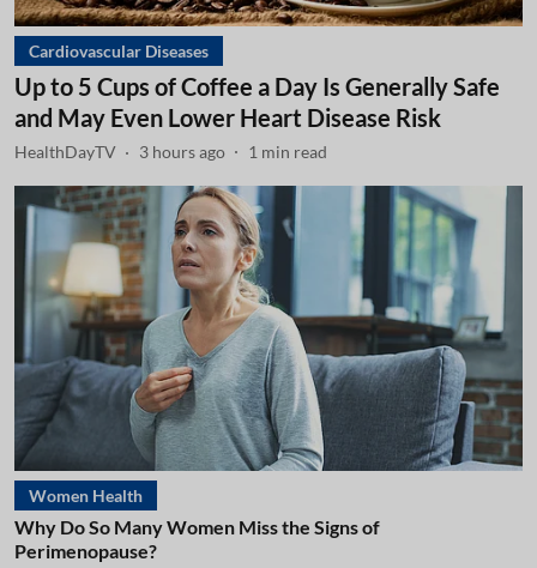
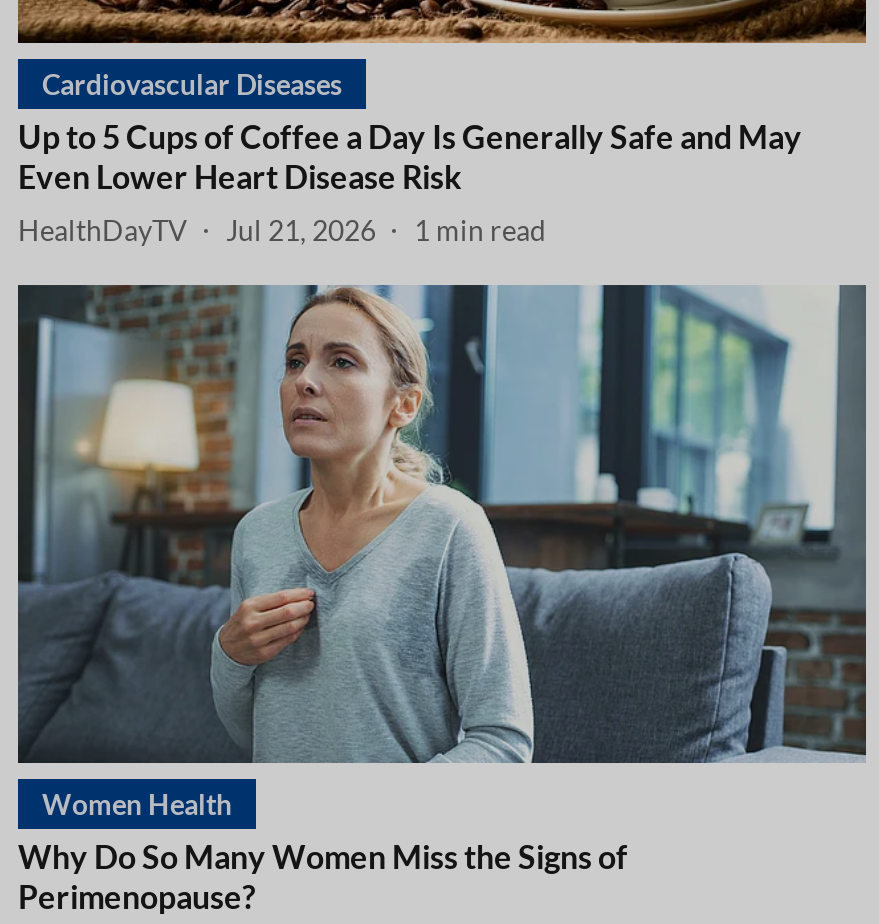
[14,141,327,162] HealthDayTV 3 hours ago 1 min read -> [18,212,546,246] HealthDayTV Jul 21, 2026 1 min read

